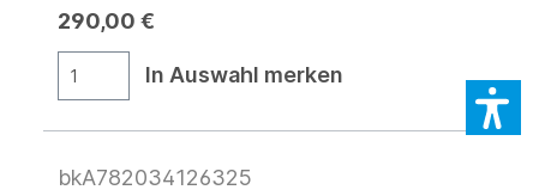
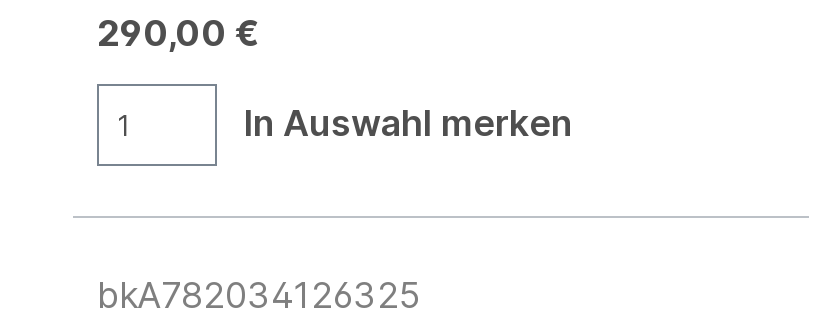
[465,79,522,136] [image] -> none

